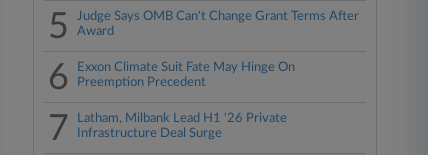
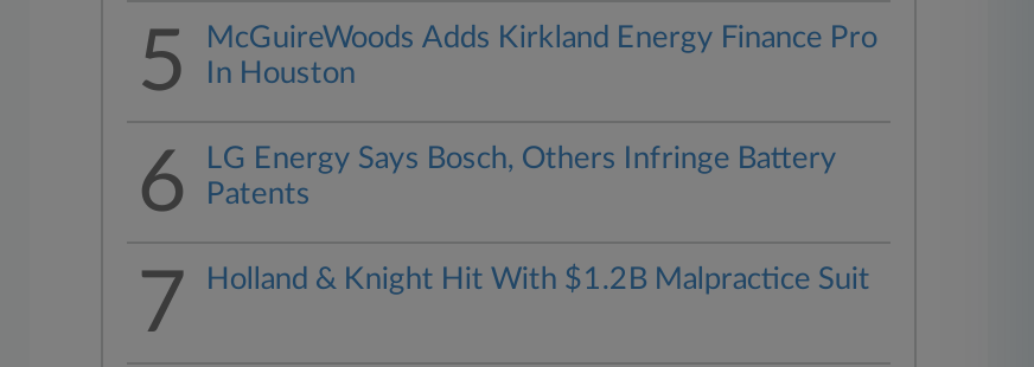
[77,10,359,38] Judge Says OMB Can't Change Grant Terms After | Award -> [206,24,877,90] McGuireWoods Adds Kirkland Energy Finance Pro | In Houston
[77,61,295,89] Exxon Climate Suit Fate May Hinge On | Preemption Precedent -> [206,144,837,211] LG Energy Says Bosch, Others Infringe Battery | Patents
[77,112,287,140] Latham, Milbank Lead H1 '26 Private | Infrastructure Deal Surge -> [206,265,870,296] Holland & Knight Hit With $1.2B Malpractice Suit

